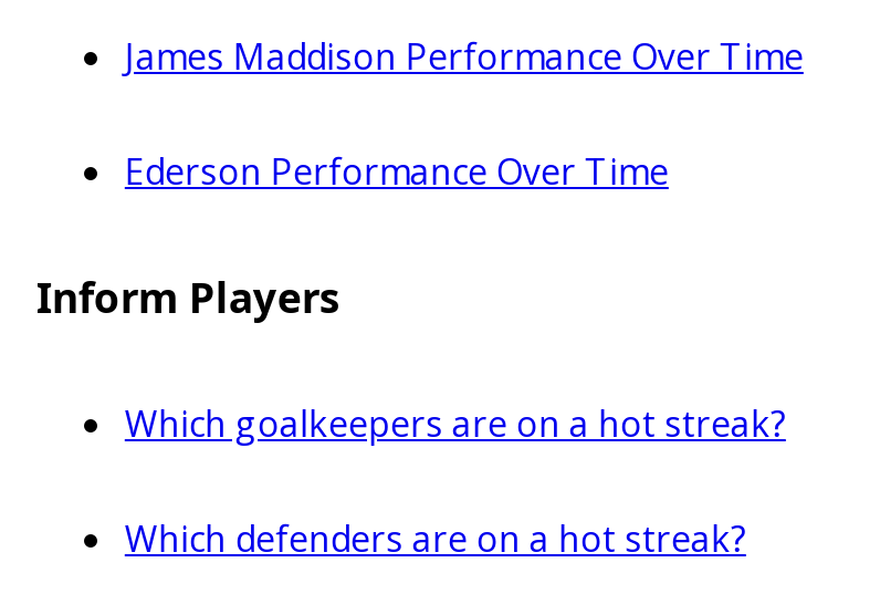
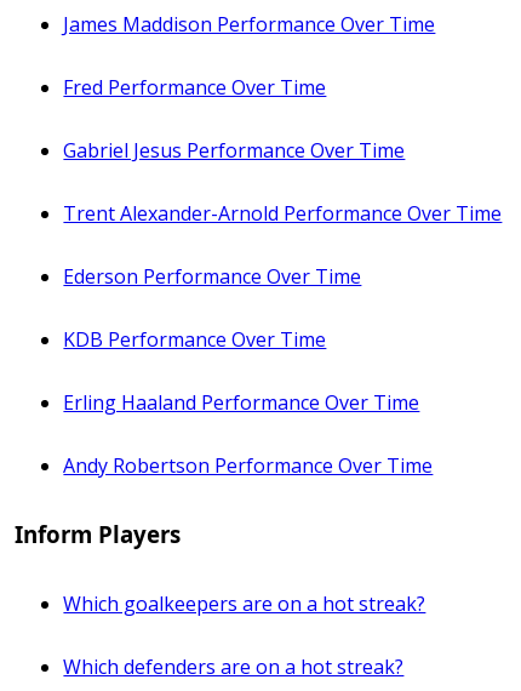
none -> [63,74,502,226] Fred Performance Over Time | Gabriel Jesus Performance Over Time | Trent Alexander-Arnold Performance Over Time
none -> [63,326,433,479] KDB Performance Over Time | Erling Haaland Performance Over Time | Andy Robertson Performance Over Time

